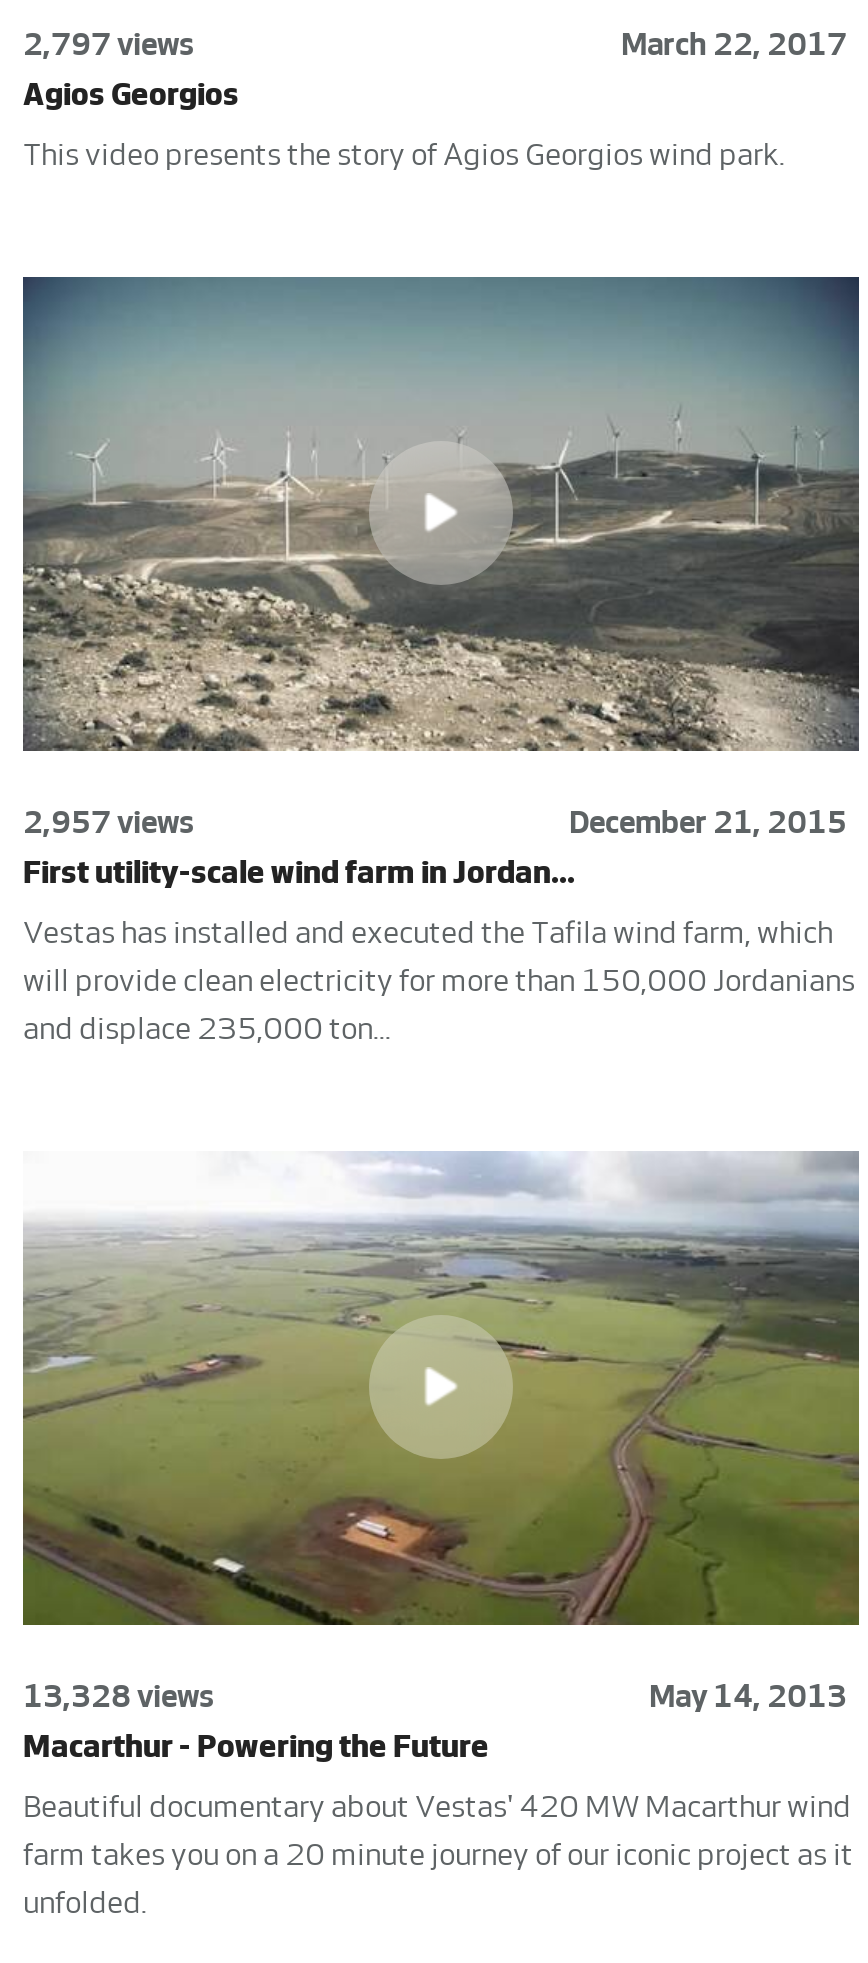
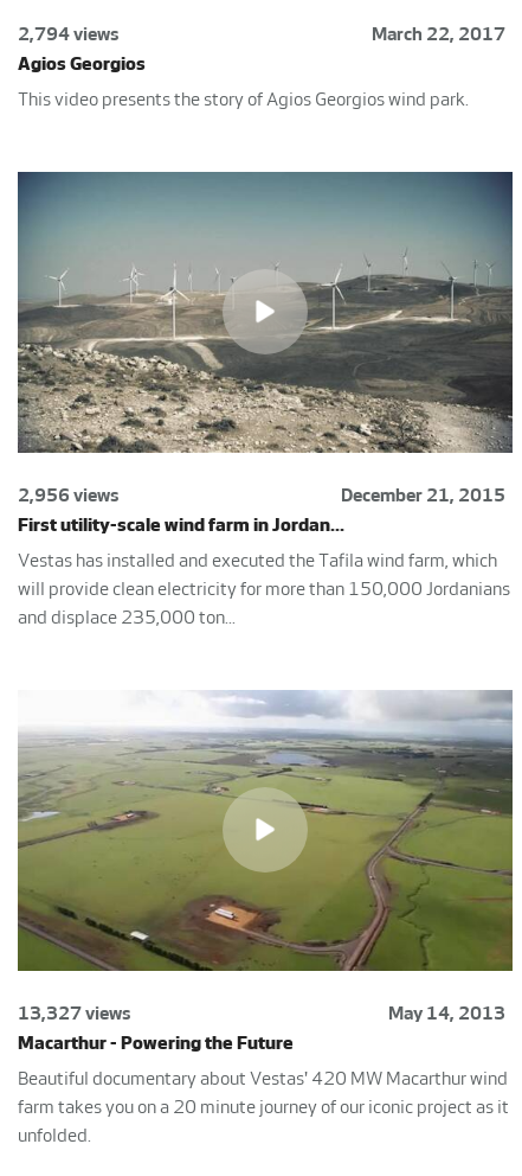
[23,27,195,61] 2,797 views -> [18,24,120,44] 2,794 views
[23,804,195,838] 2,957 views -> [18,485,120,505] 2,956 views
[23,1678,215,1712] 13,328 views -> [18,1002,131,1023] 13,327 views

